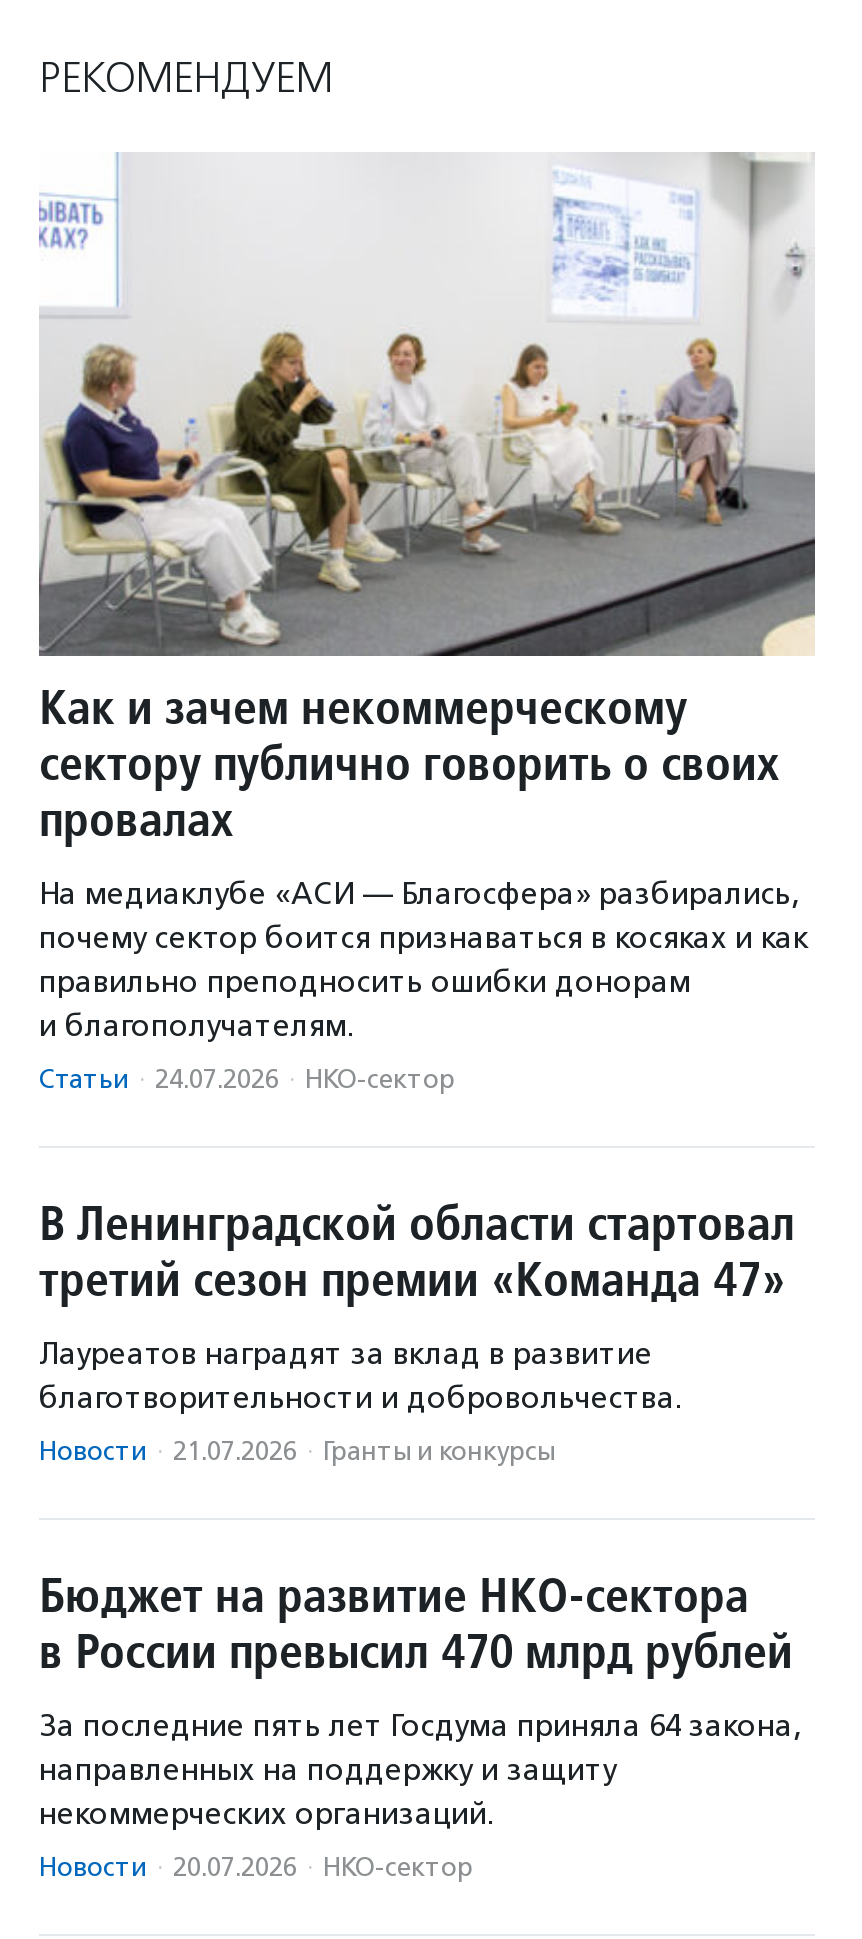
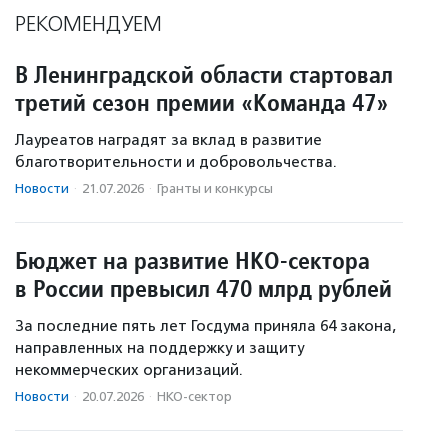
[37,152,817,1094] [image] | Как и зачем некоммерческому | сектору публично говорить о своих | провалах | На медиаклубе «АСИ — Благосфера» разбирались, | почему сектор боится признаваться в косяках и как | правильно преподносить ошибки донорам | и благополучателям. | Статьи · 24.07.2026 · НКО-сектор -> none

